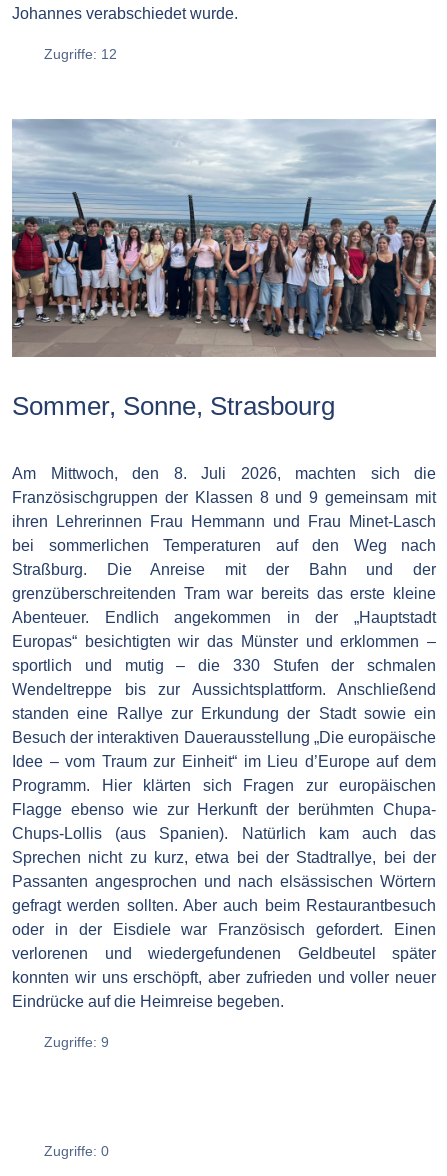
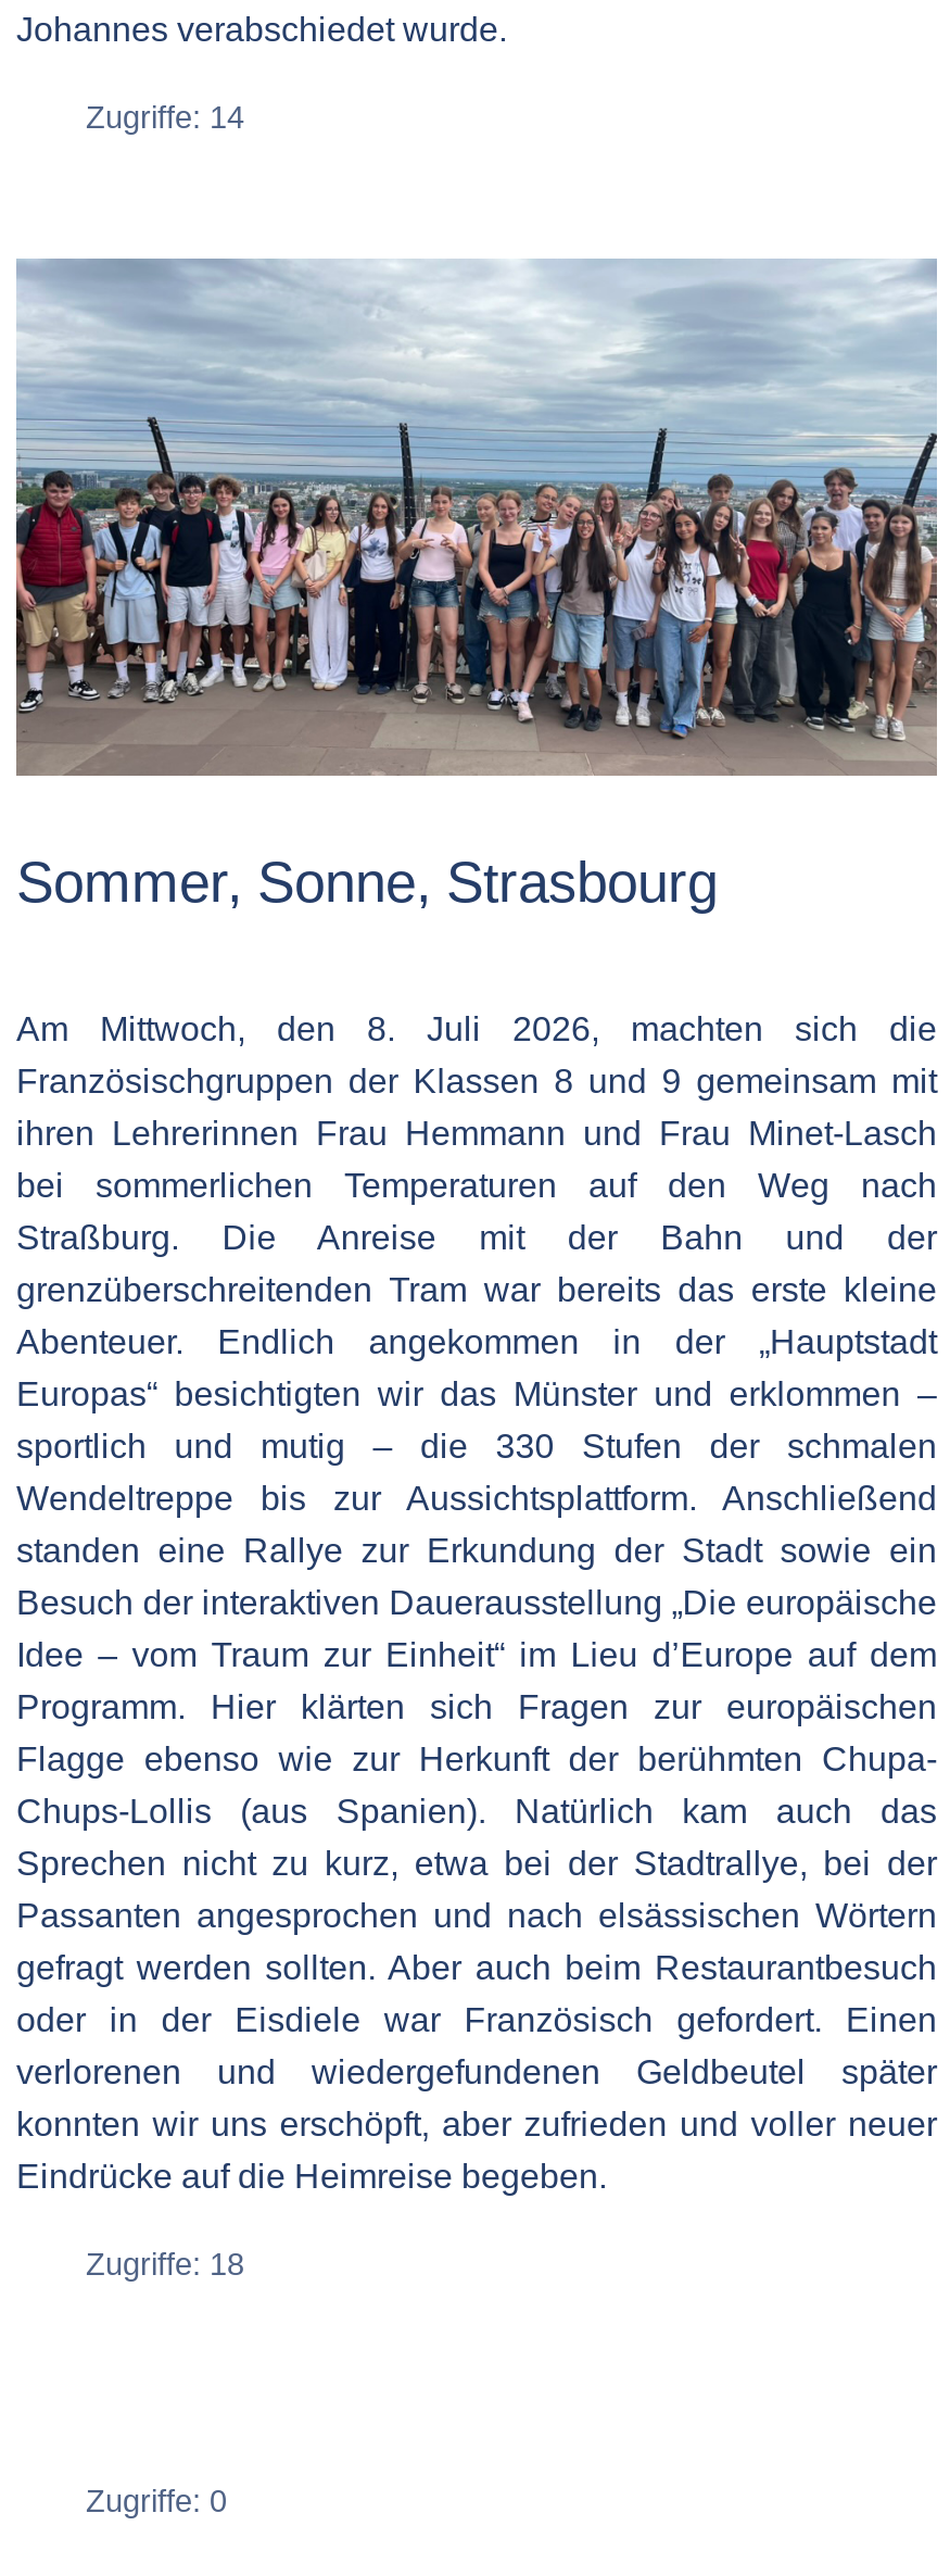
[44,46,117,62] Zugriffe: 12 -> [86,99,244,134] Zugriffe: 14
[44,1034,109,1050] Zugriffe: 9 -> [86,2247,244,2282] Zugriffe: 18

